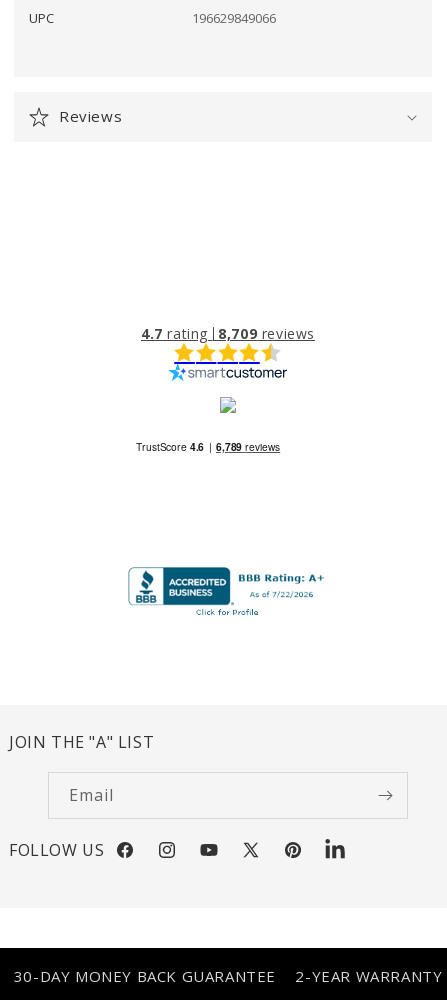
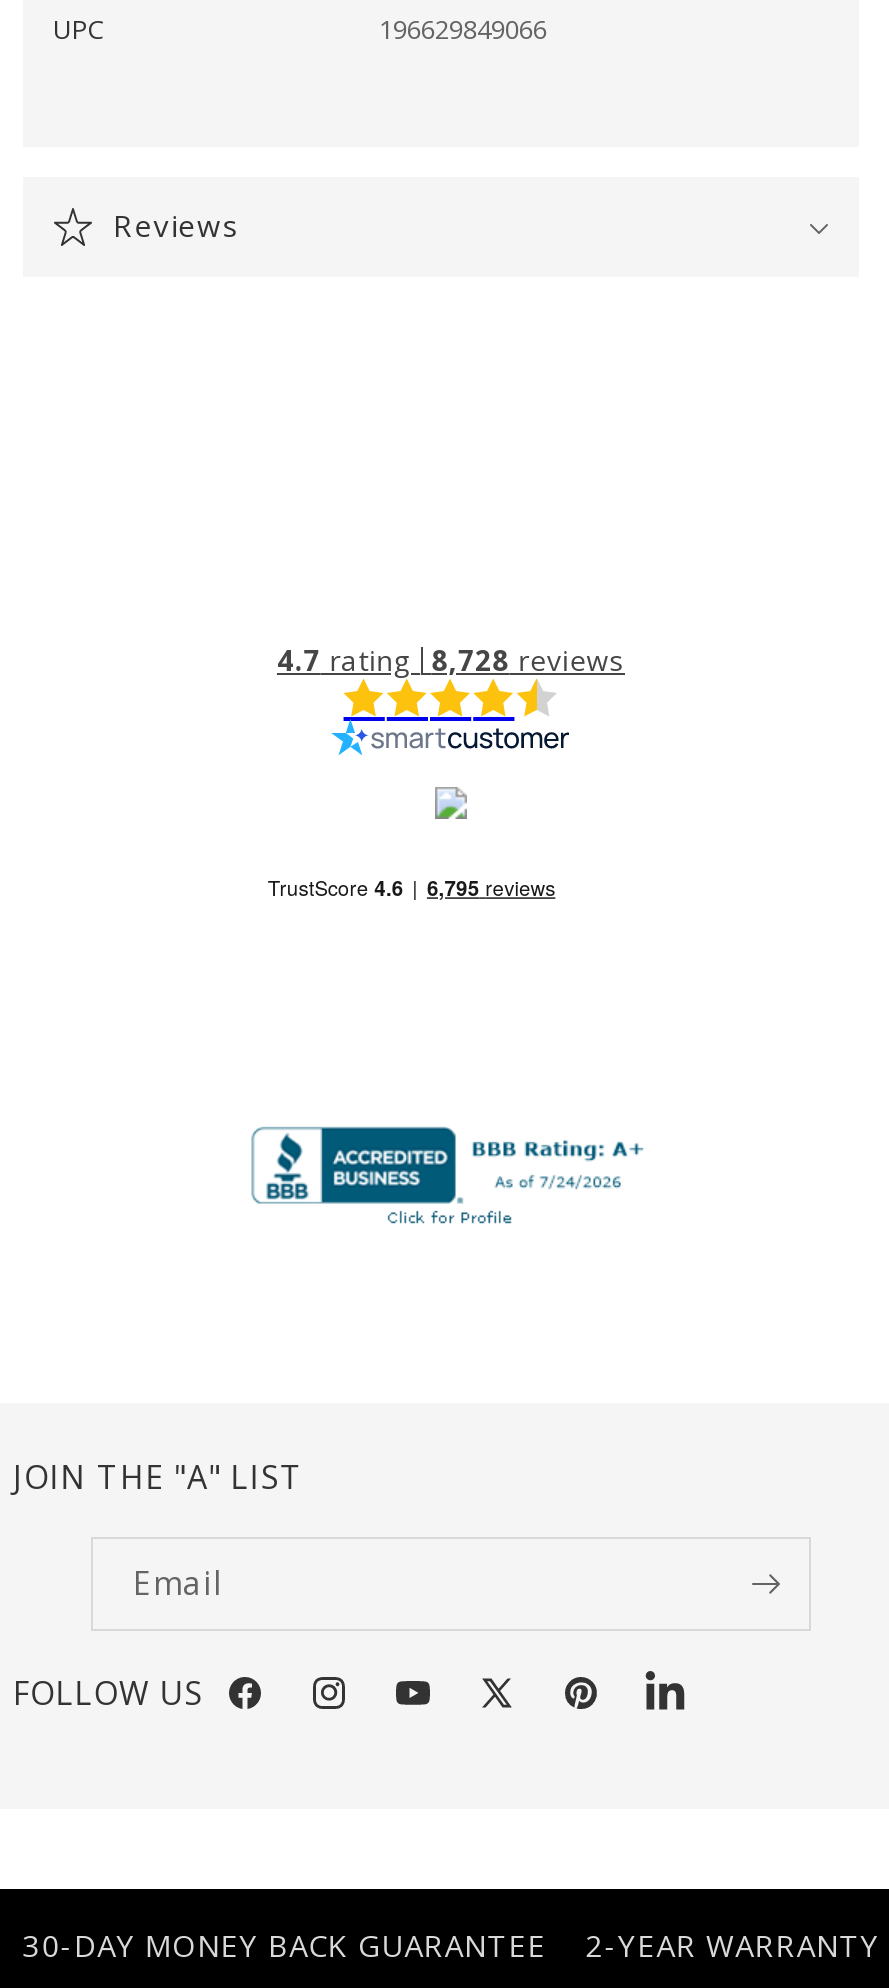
[141,324,315,343] 4.7 rating 8,709 reviews -> [277,641,625,679] 4.7 rating 8,728 reviews

